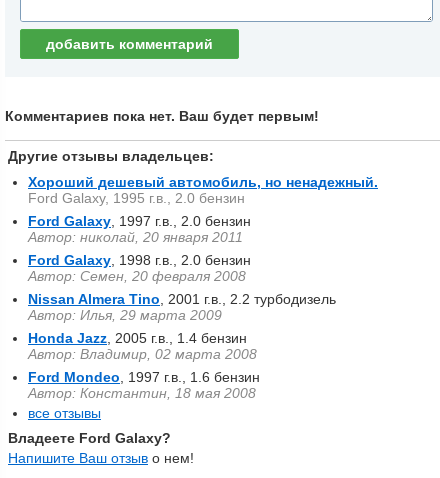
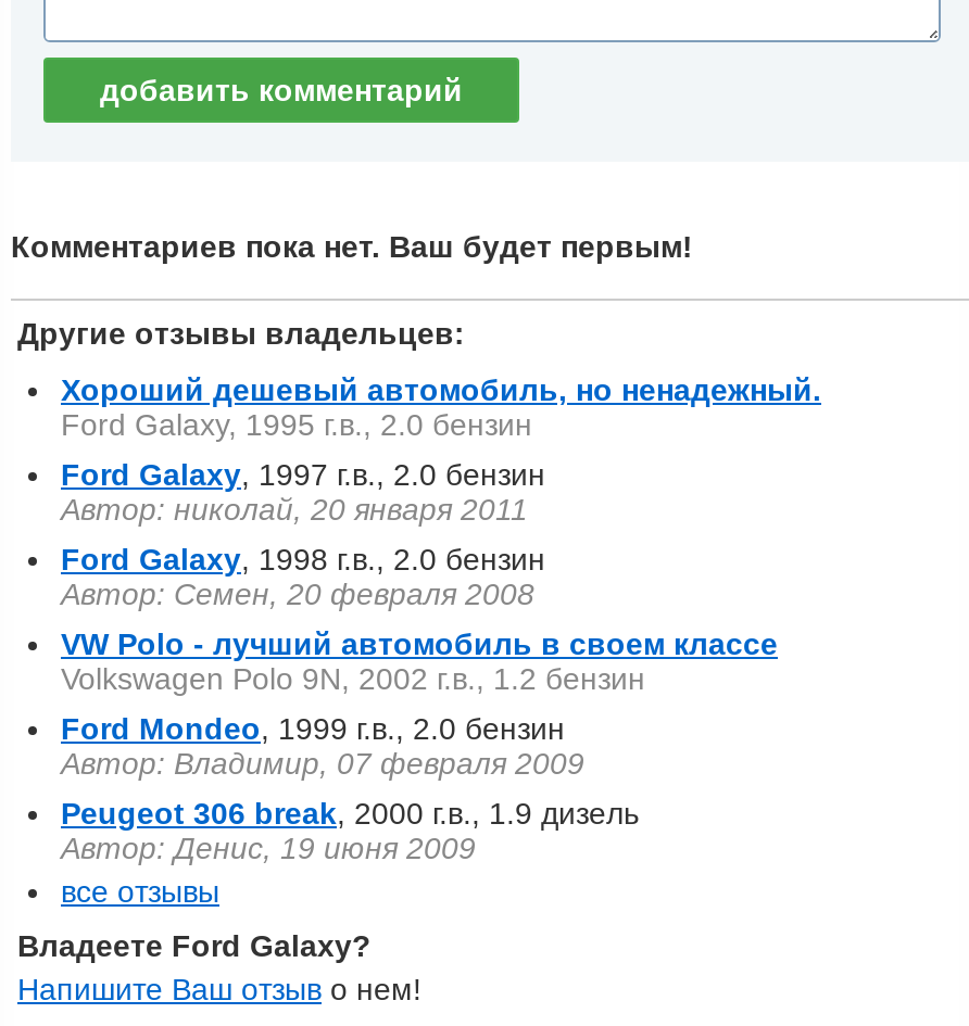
[28,291,336,401] Nissan Almera Tino, 2001 г.в., 2.2 турбодизель | Автор: Илья, 29 марта 2009 | Honda Jazz, 2005 г.в., 1.4 бензин | Автор: Владимир, 02 марта 2008 | Ford Mondeo, 1997 г.в., 1.6 бензин | Автор: Константин, 18 мая 2008 -> [61,626,778,865] VW Polo - лучший автомобиль в своем классе | Volkswagen Polo 9N, 2002 г.в., 1.2 бензин | Ford Mondeo, 1999 г.в., 2.0 бензин | Автор: Владимир, 07 февраля 2009 | Peugeot 306 break, 2000 г.в., 1.9 дизель | Автор: Денис, 19 июня 2009

